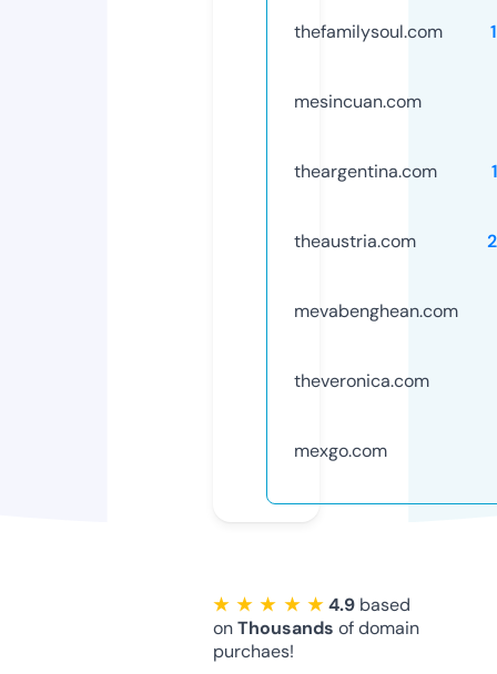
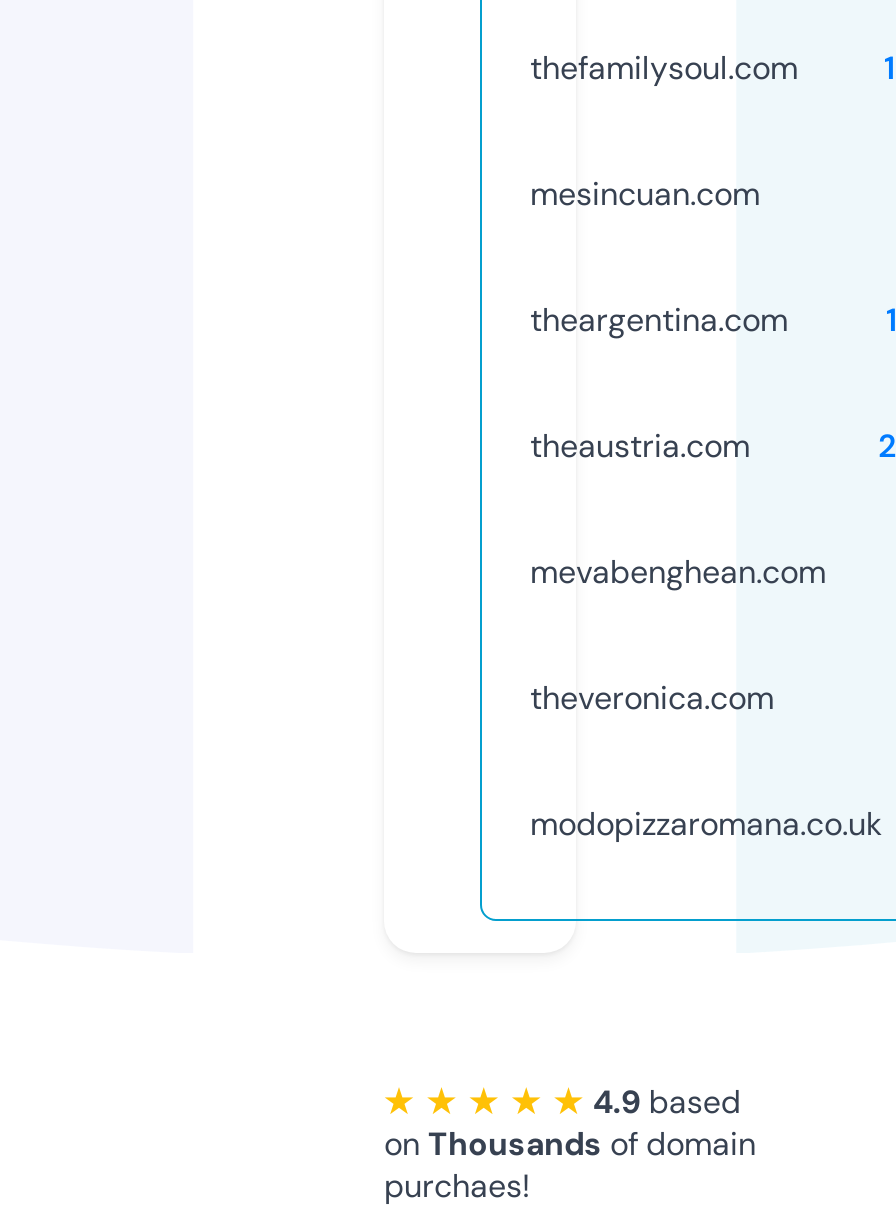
[294,439,387,462] mexgo.com -> [530,803,882,845] modopizzaromana.co.uk

